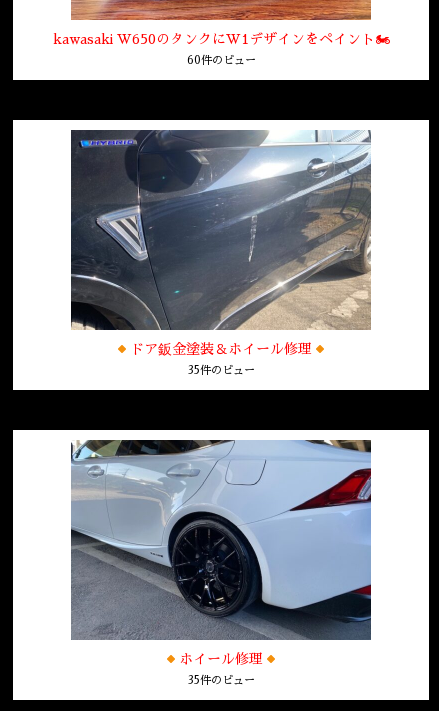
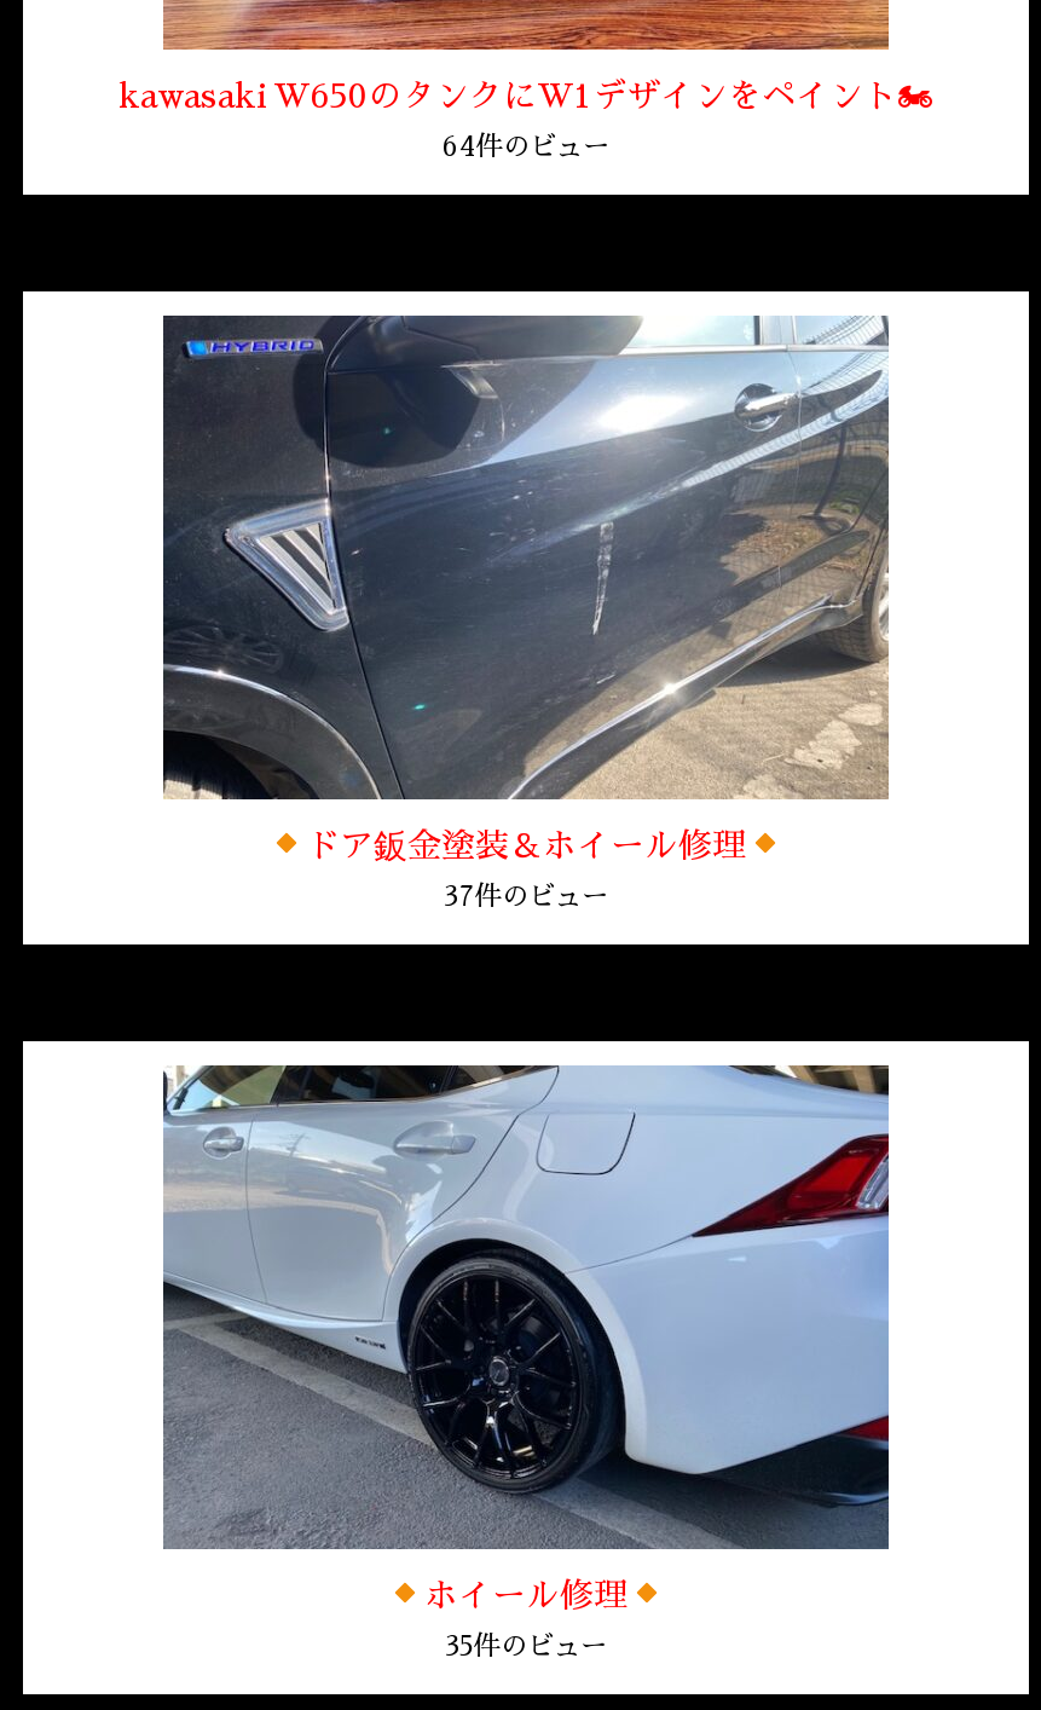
[186,55,255,66] 60件のビュー -> [443,134,609,161] 64件のビュー
[187,365,254,376] 35件のビュー -> [444,884,608,911] 37件のビュー

